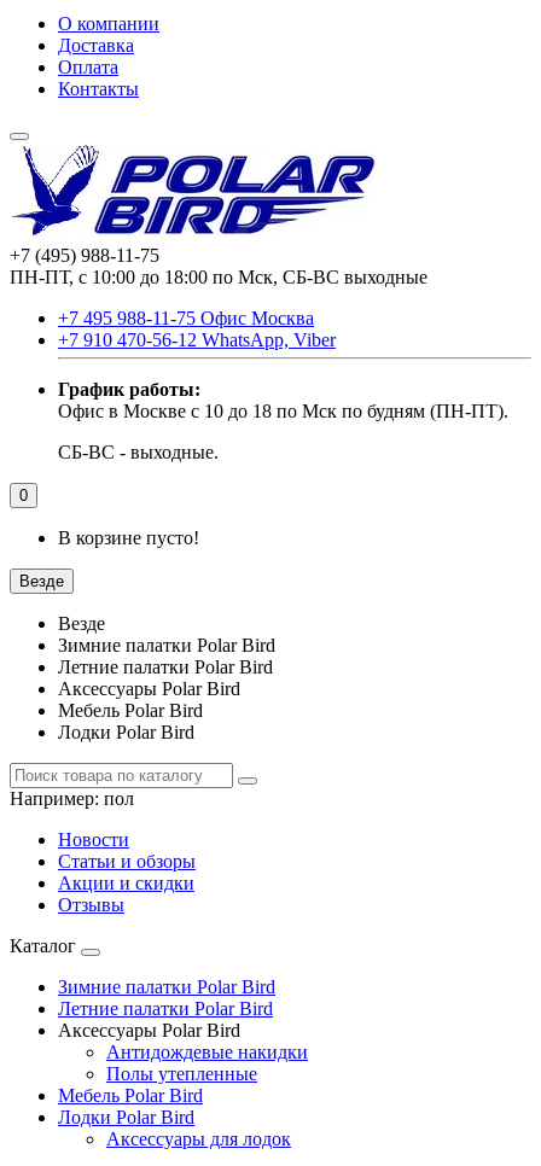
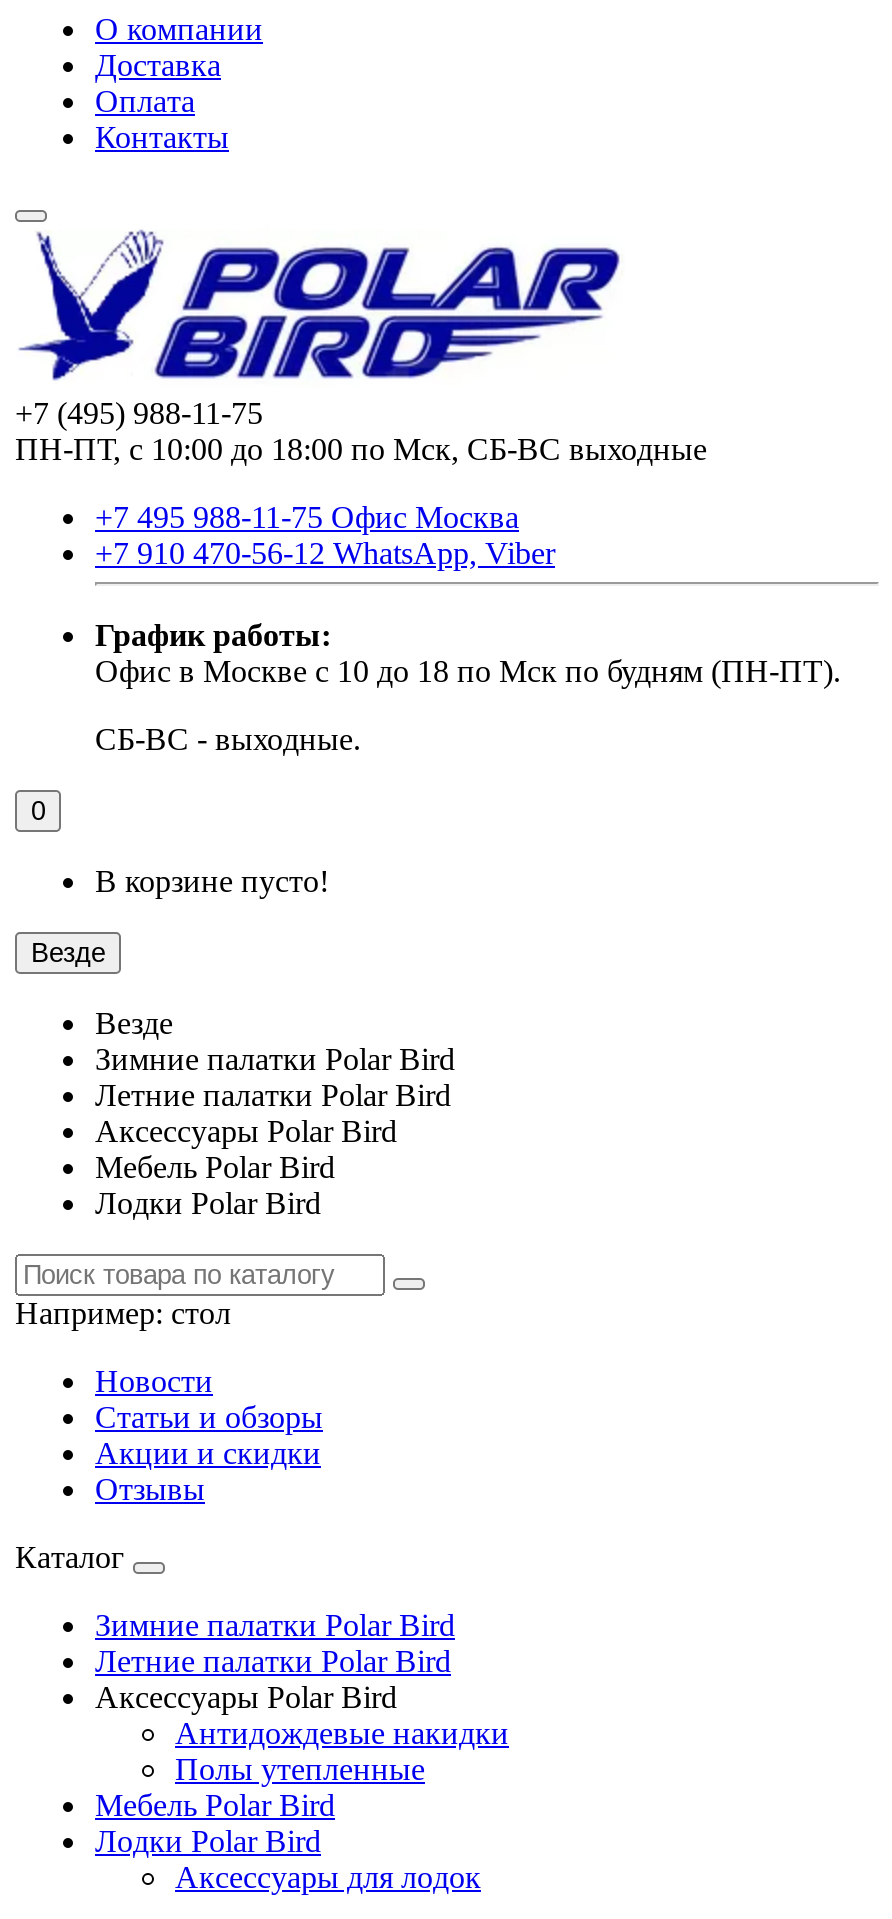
[10,788,134,809] Например:пол -> [15,1296,231,1330] Например:стол

